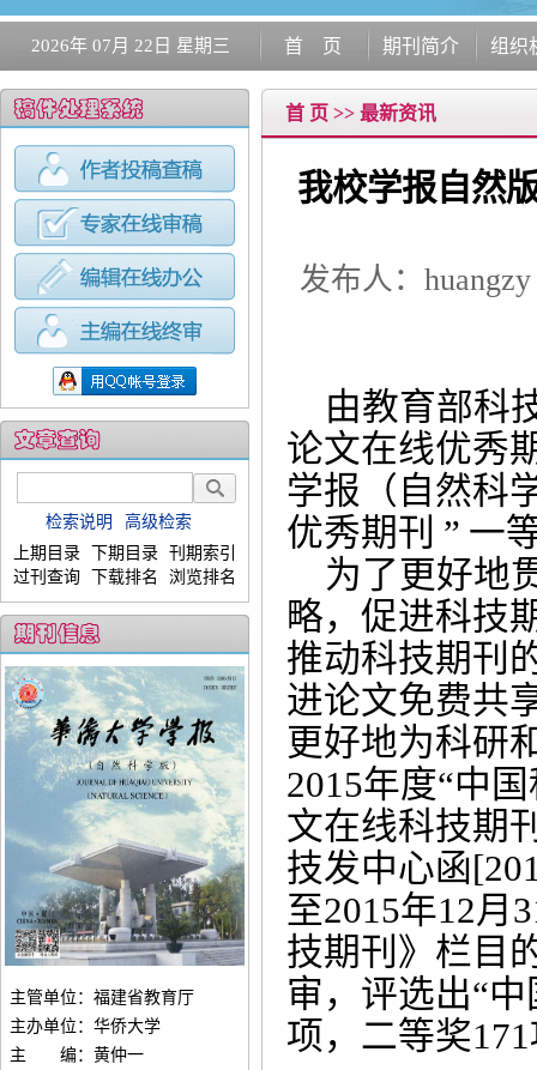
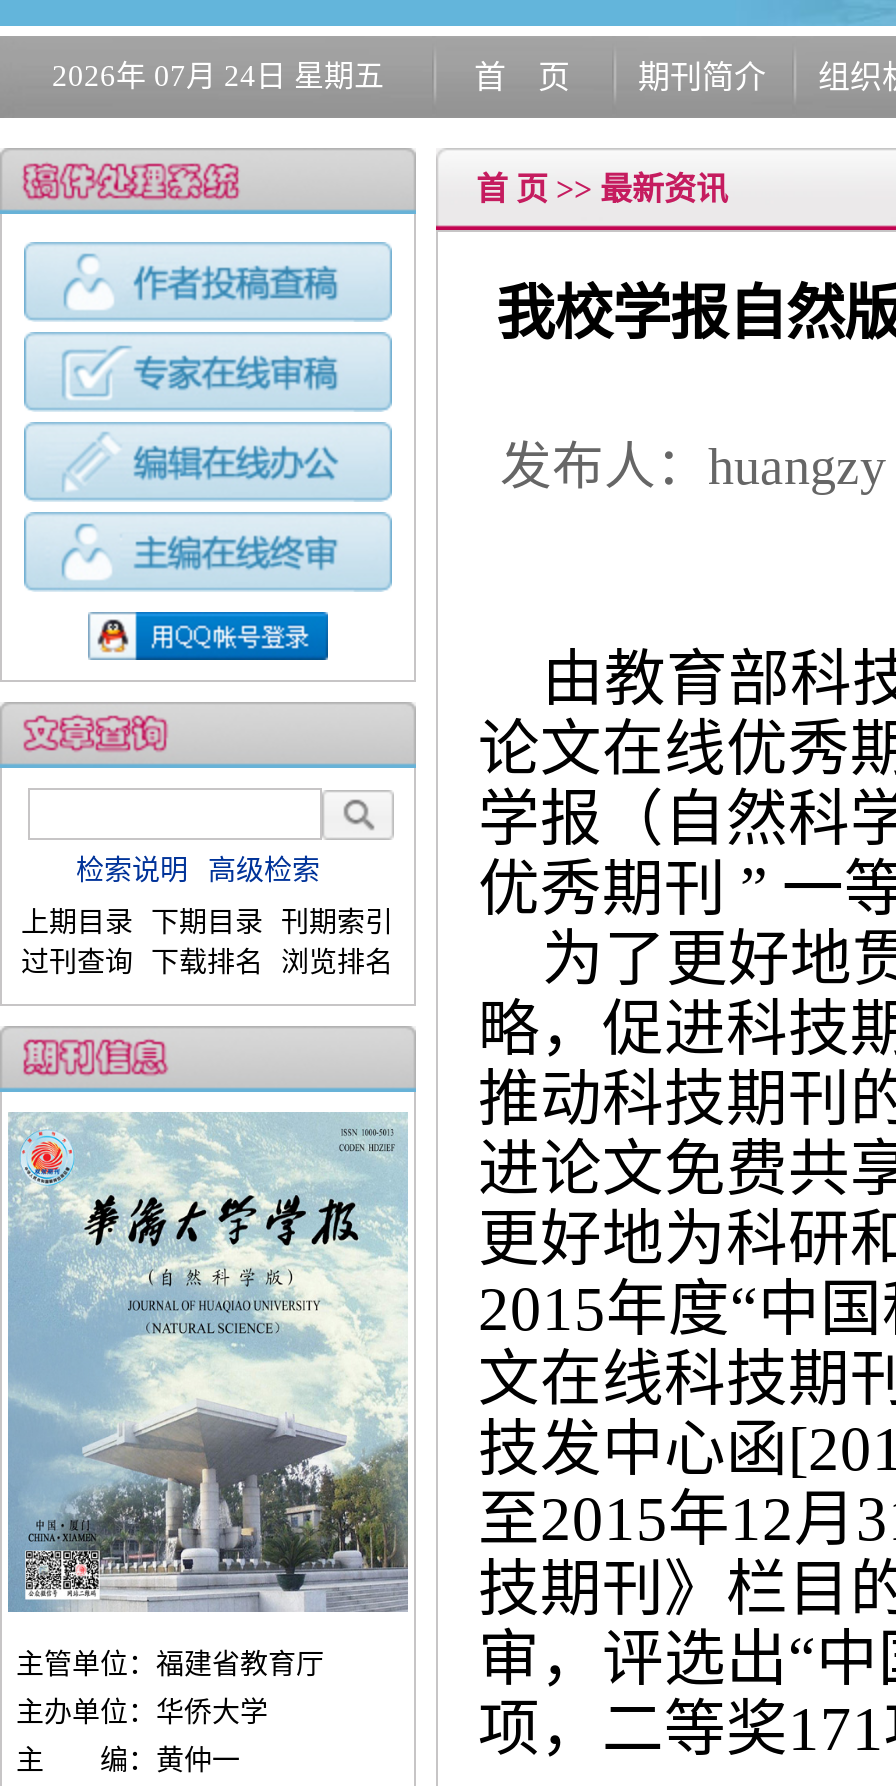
[31,36,230,55] 2026年 07月 22日 星期三 -> [52,60,384,92] 2026年 07月 24日 星期五

